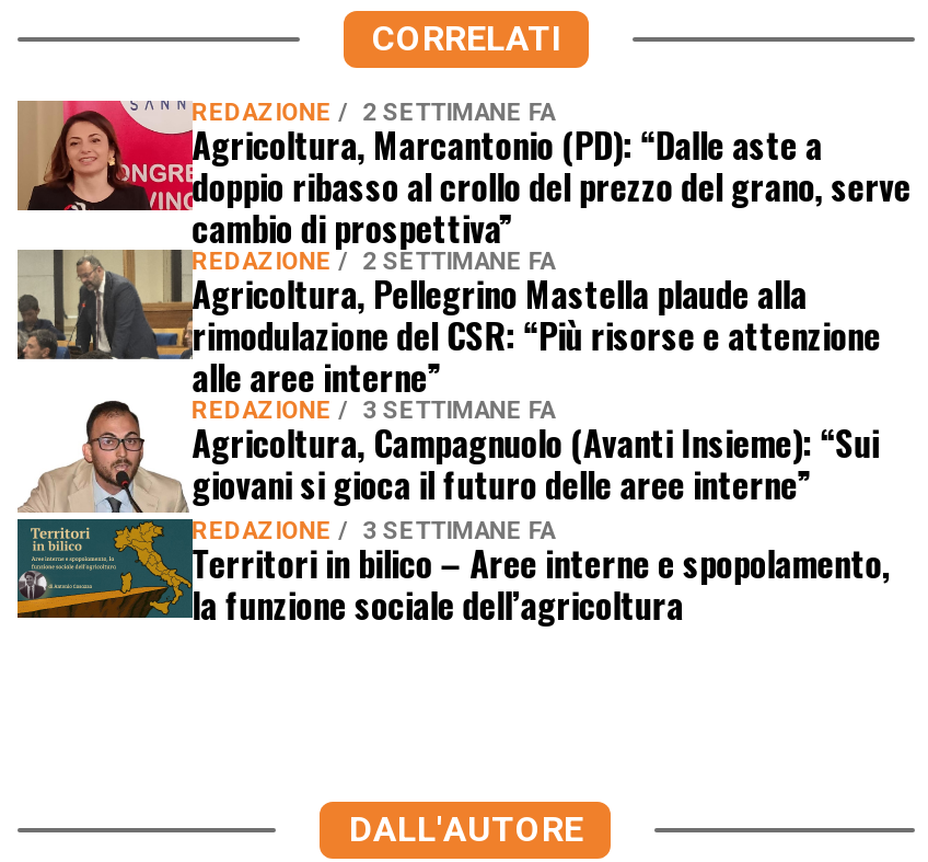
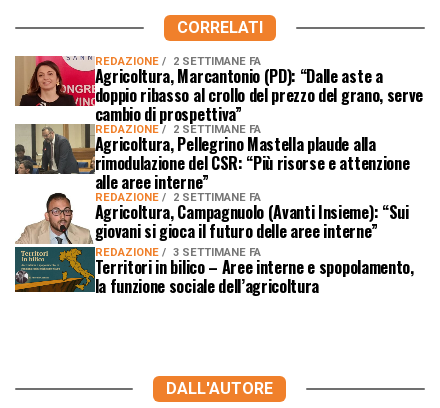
[192,395,555,424] REDAZIONE 3 SETTIMANE FA -> [95,190,261,203] REDAZIONE 2 SETTIMANE FA

